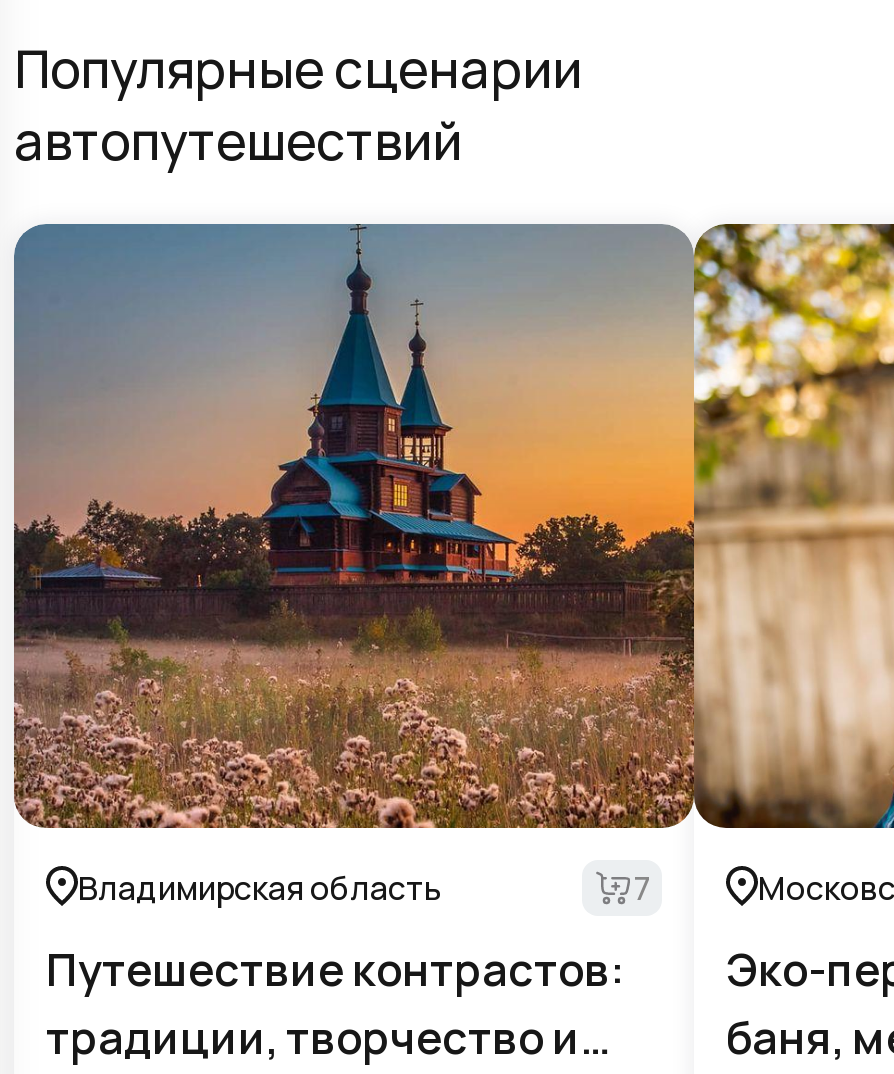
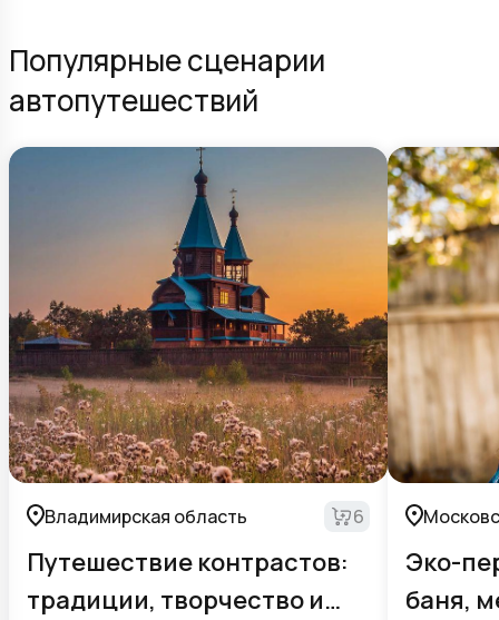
[634,866,652,910] 7 -> [353,504,364,529] 6

